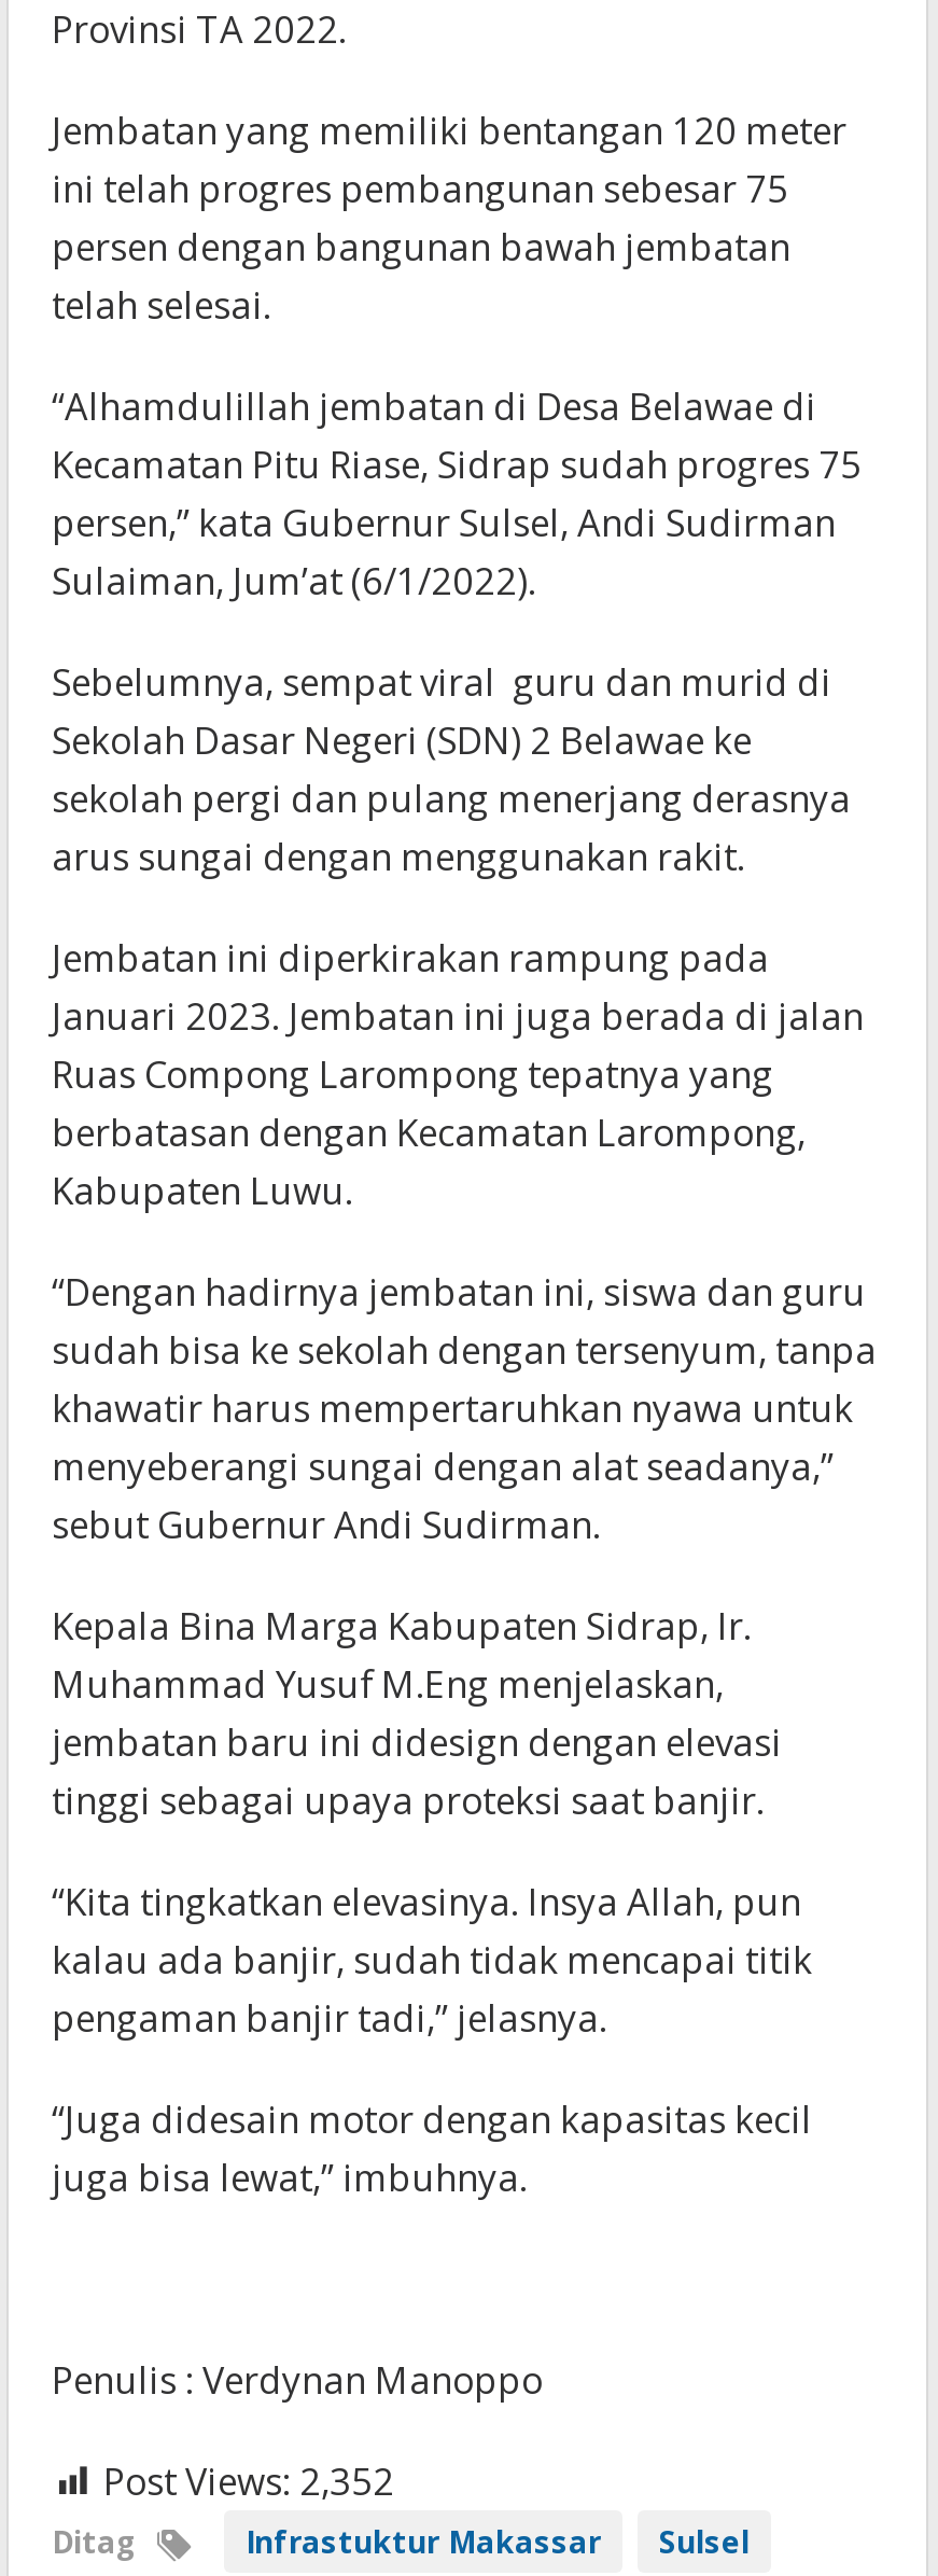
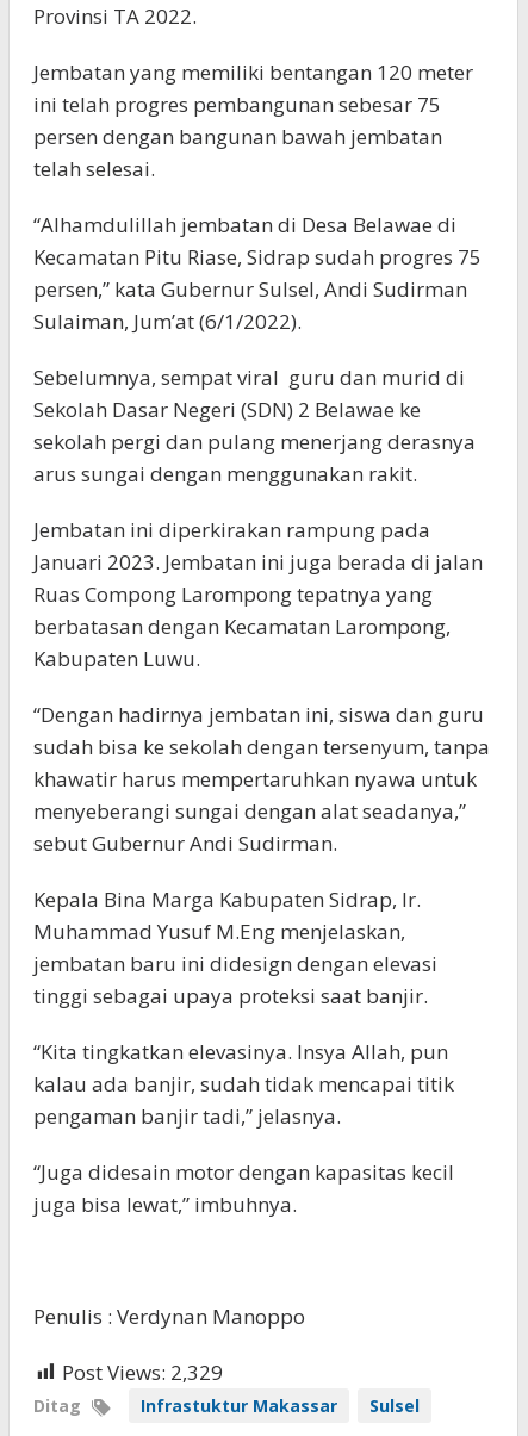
[103,2456,394,2506] Post Views: 2,352 -> [62,1358,223,1386] Post Views: 2,329

